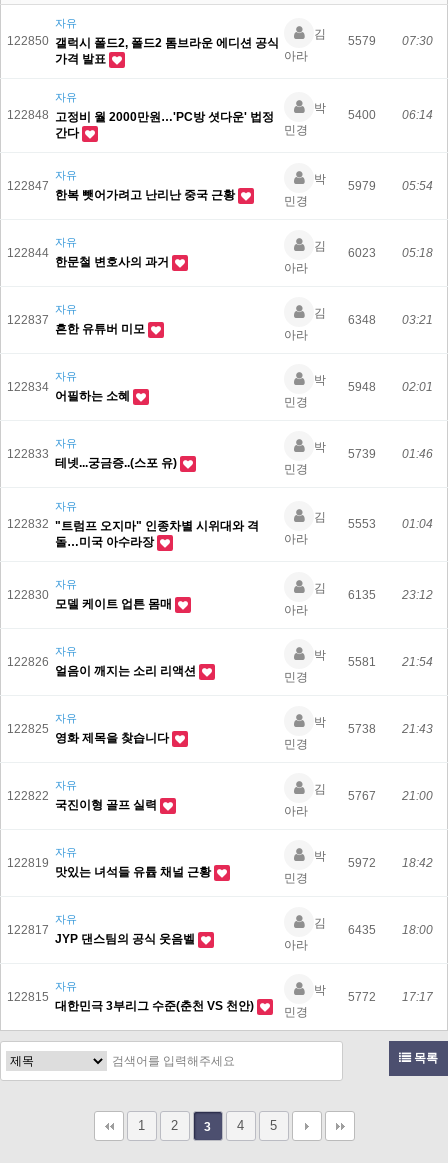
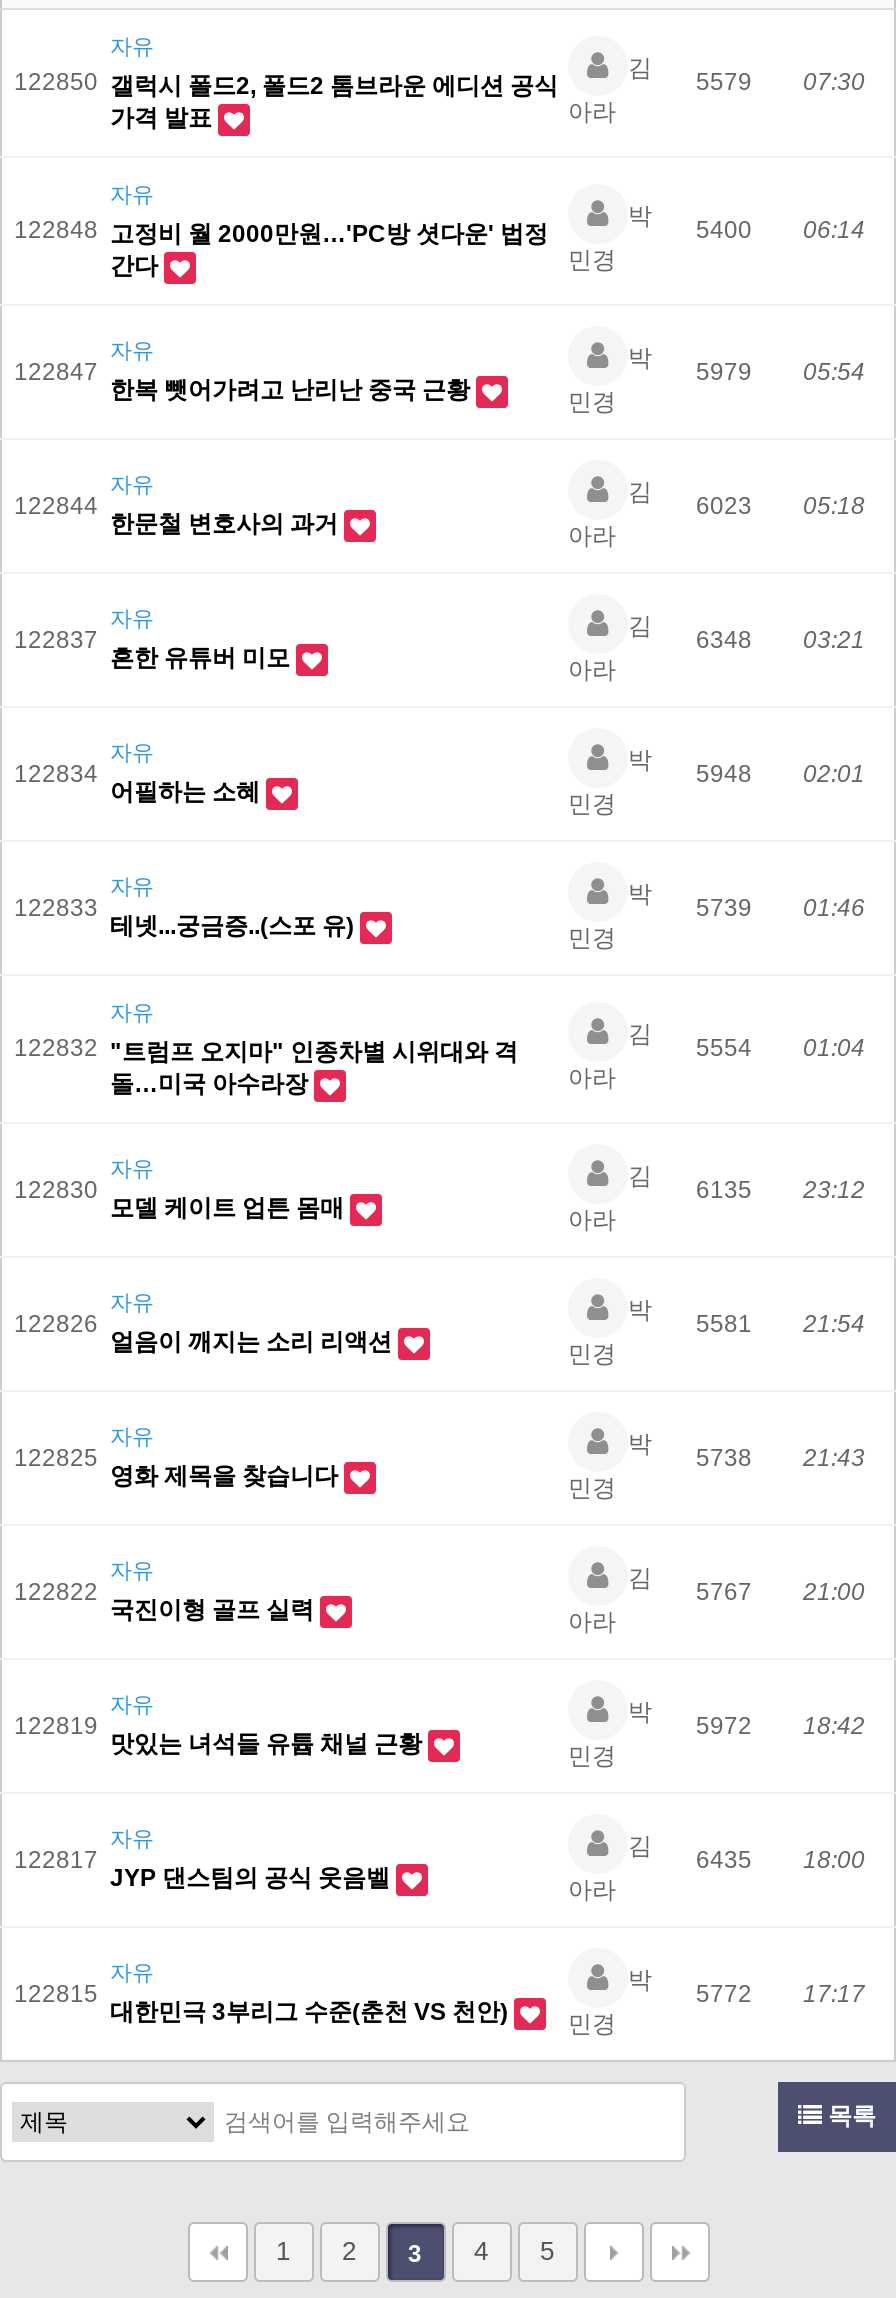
[314,510,432,531] 김 5553 01:04 -> [628,1020,865,1062] 김 5554 01:04

